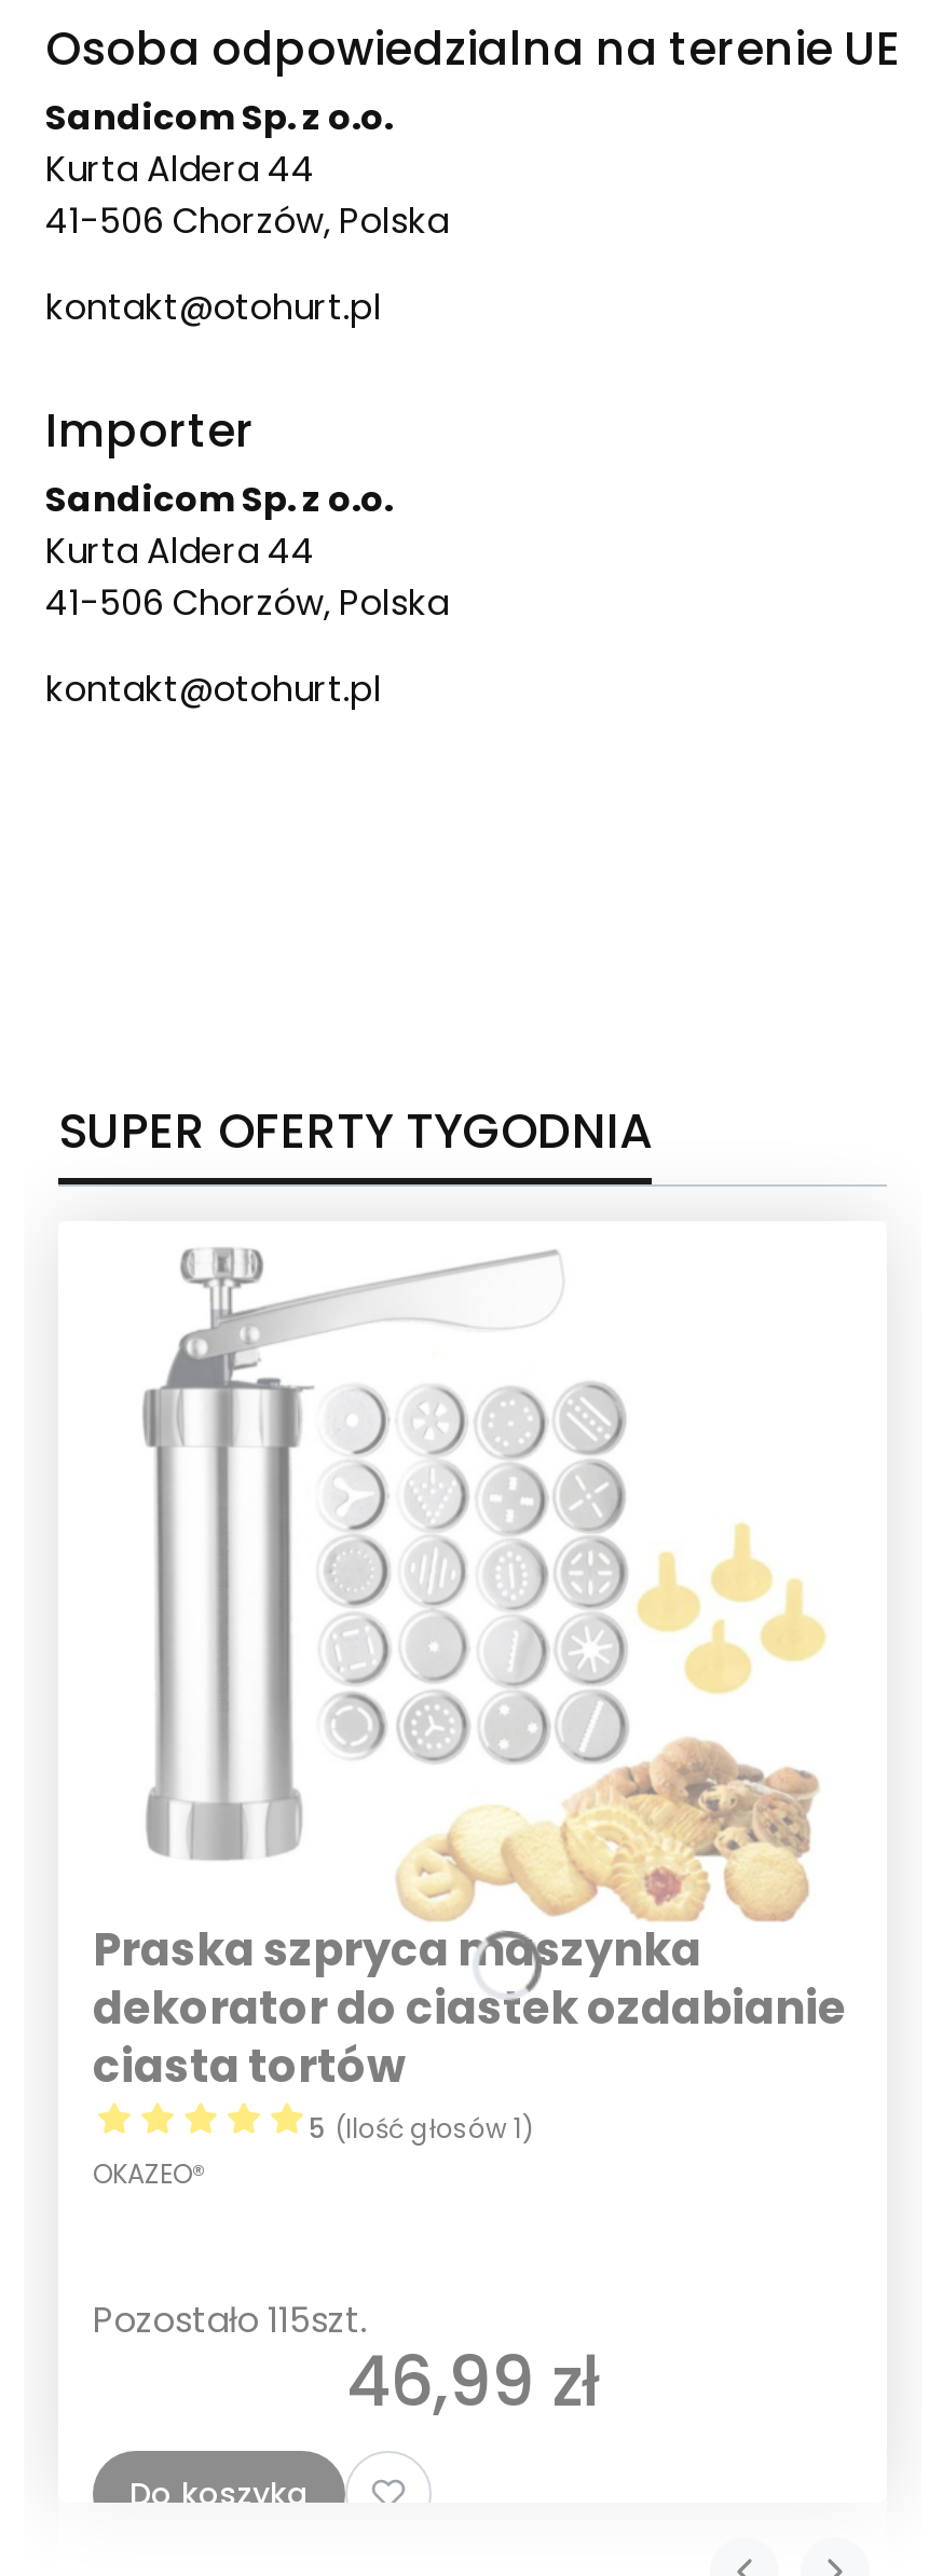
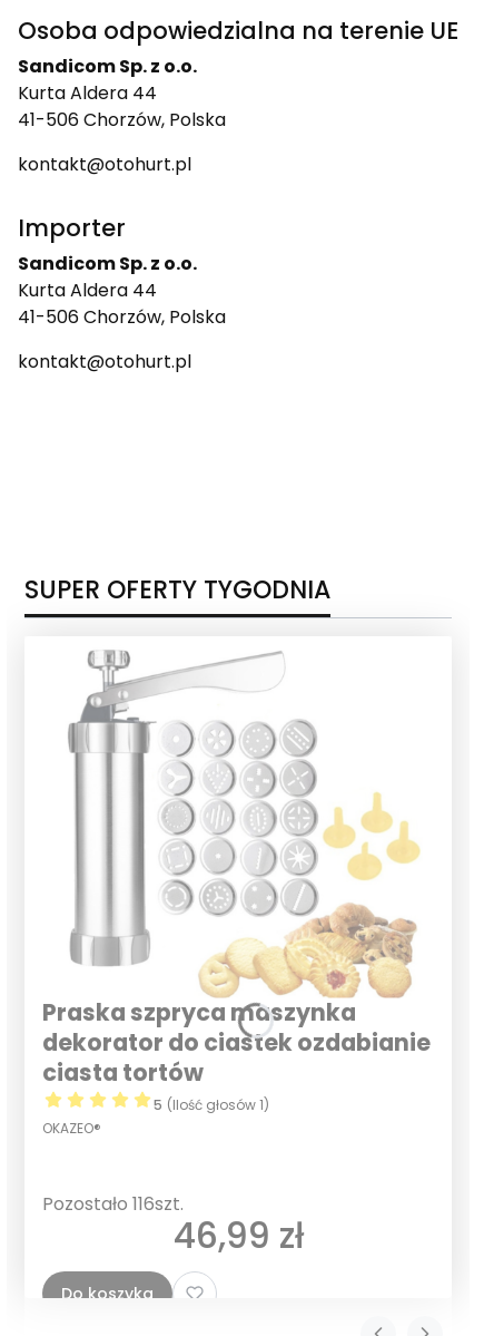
[93,2296,367,2346] Pozostało 115szt. -> [42,1191,184,1217] Pozostało 116szt.

